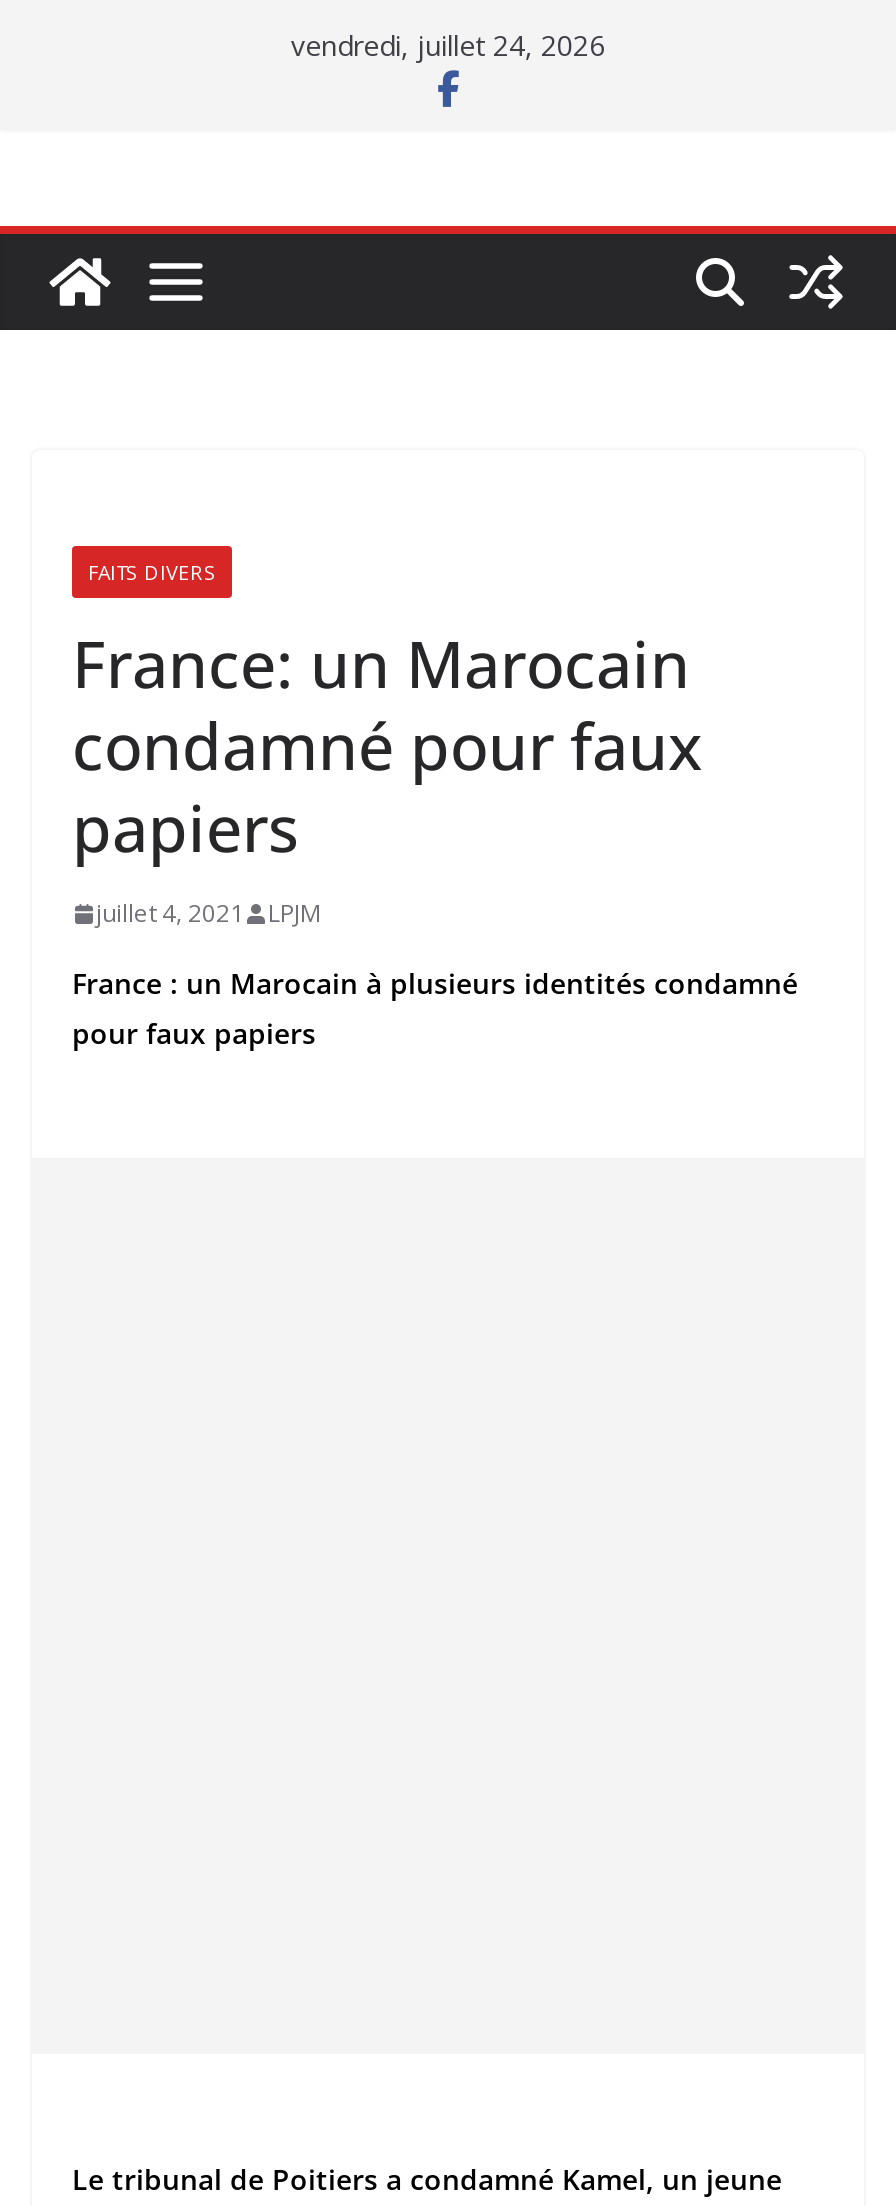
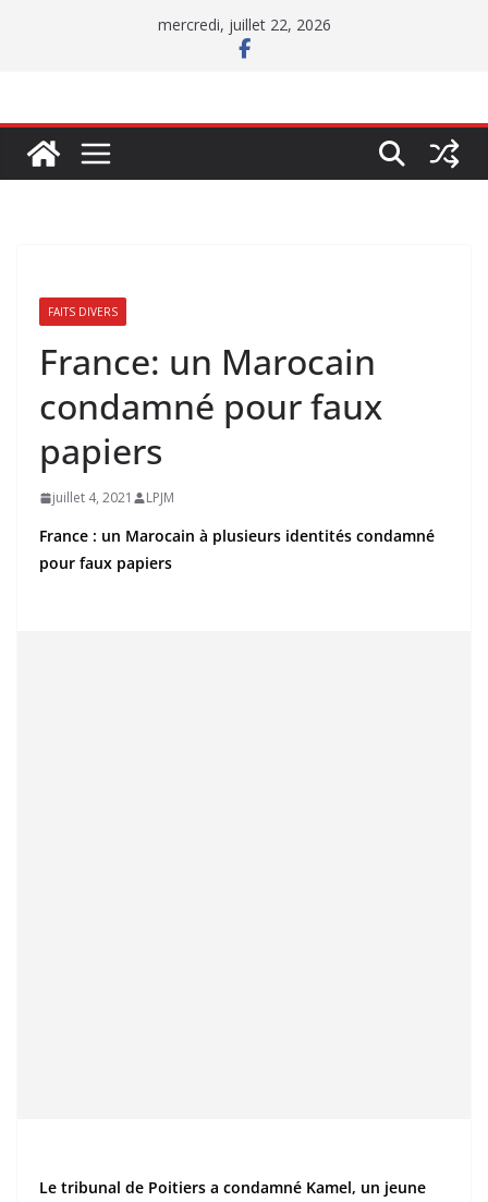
[291,26,605,64] vendredi, juillet 24, 2026 -> [157,14,331,35] mercredi, juillet 22, 2026

